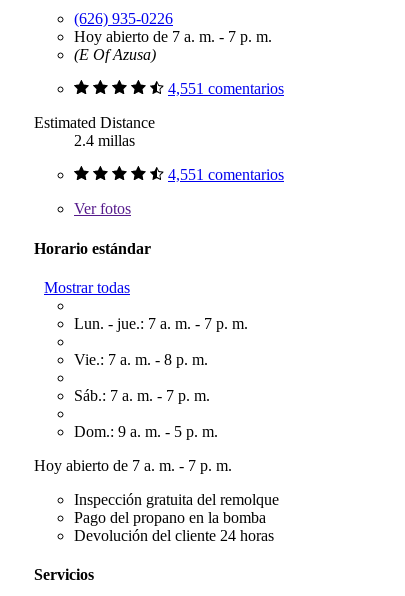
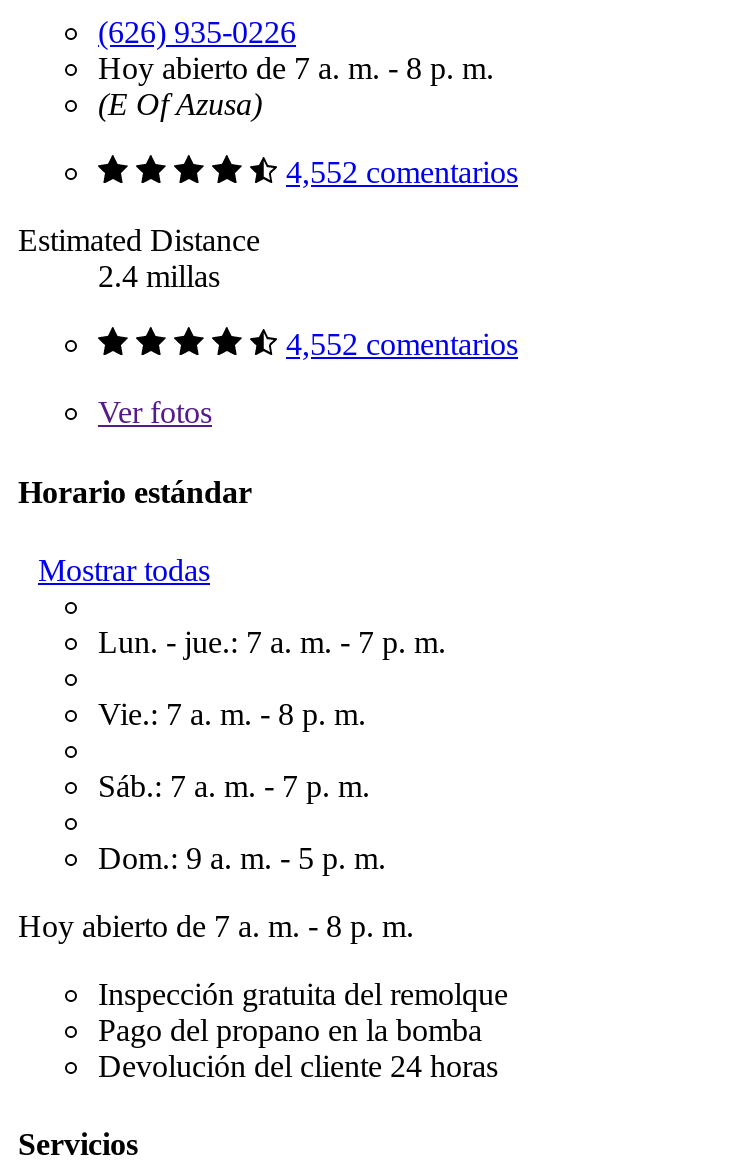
[74,28,272,45] Hoy abierto de 7 a. m. - 7 p. m. -> [98,52,494,86] Hoy abierto de 7 a. m. - 8 p. m.
[168,80,284,97] 4,551 comentarios -> [286,156,518,190] 4,552 comentarios
[168,166,284,183] 4,551 comentarios -> [286,328,518,362] 4,552 comentarios
[34,457,232,474] Hoy abierto de 7 a. m. - 7 p. m. -> [18,909,414,943] Hoy abierto de 7 a. m. - 8 p. m.

